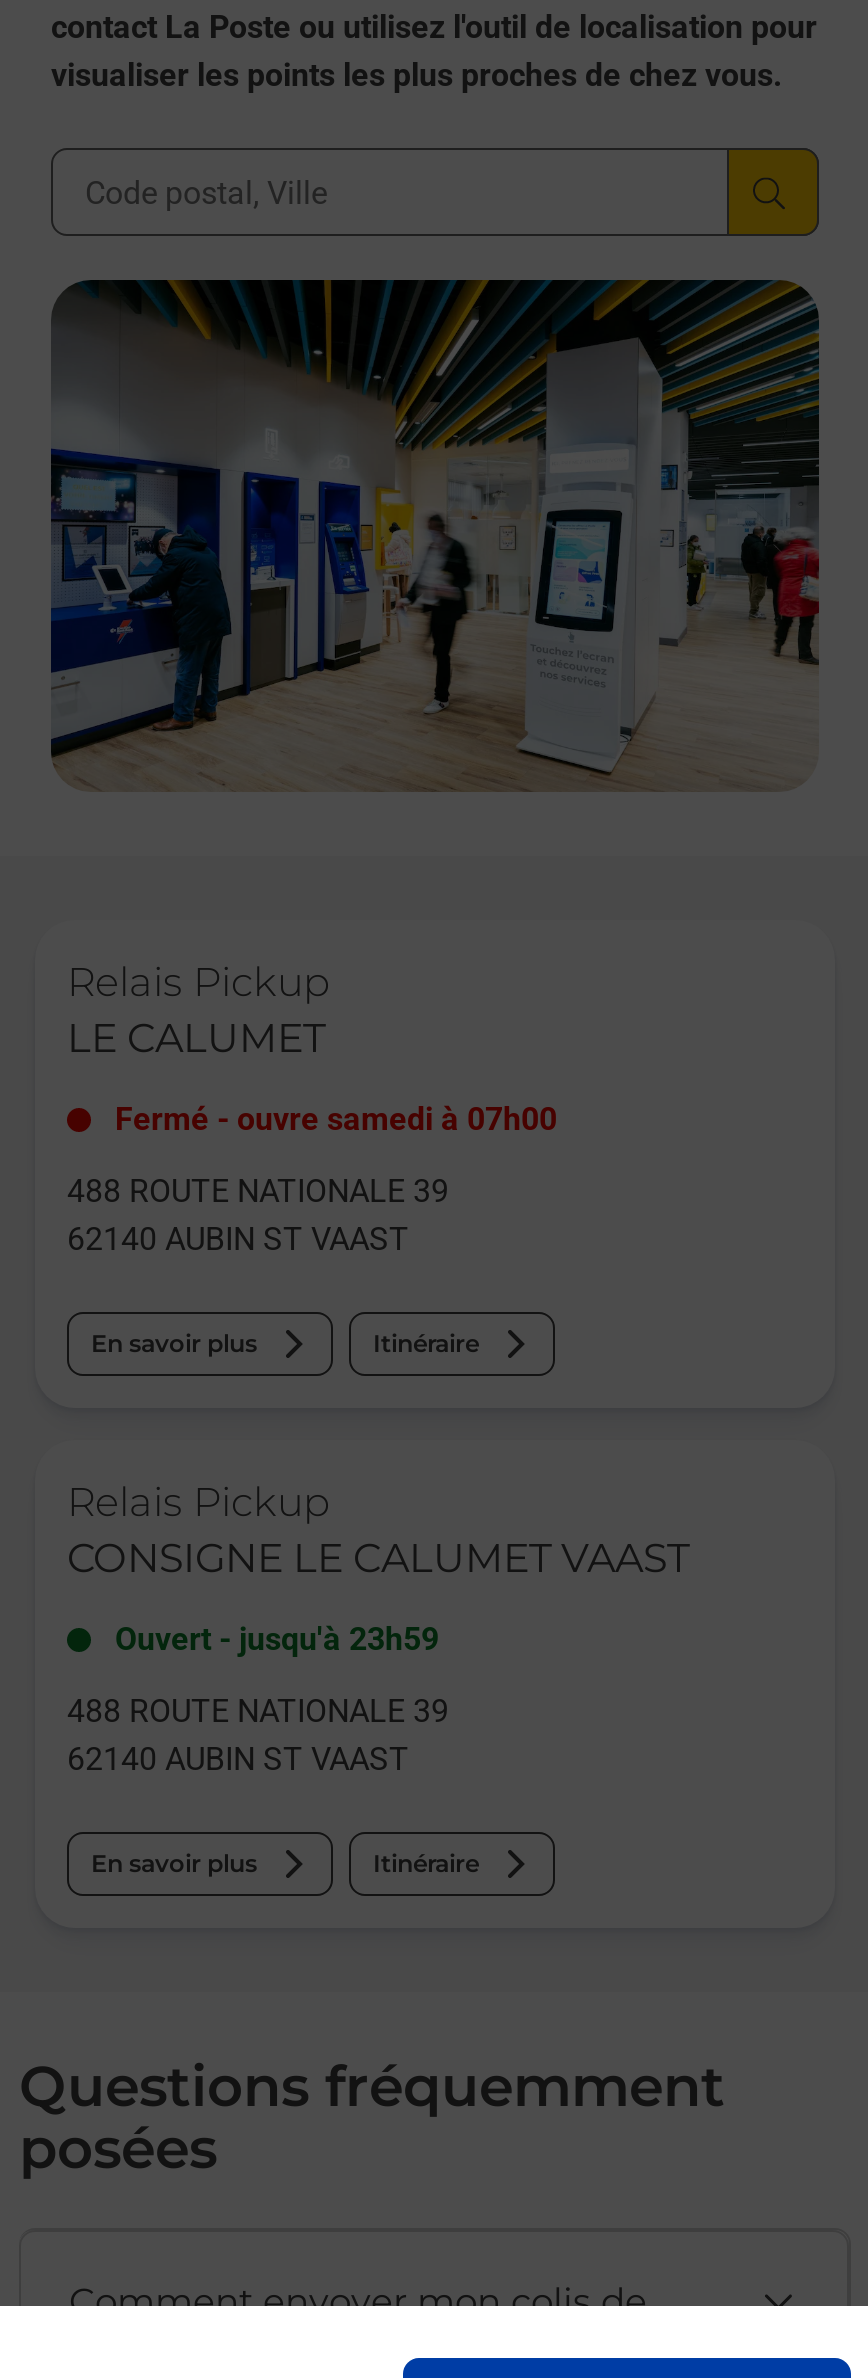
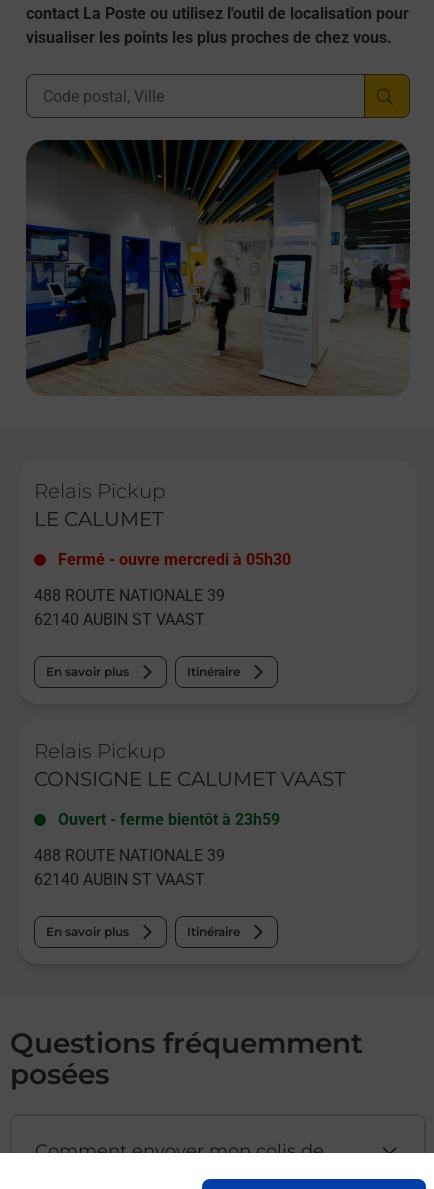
[115,1100,557,1138] Fermé - ouvre samedi à 07h00 -> [58,550,291,569] Fermé - ouvre mercredi à 05h30
[115,1620,439,1658] Ouvert - jusqu'à 23h59 -> [58,810,280,829] Ouvert - ferme bientôt à 23h59

